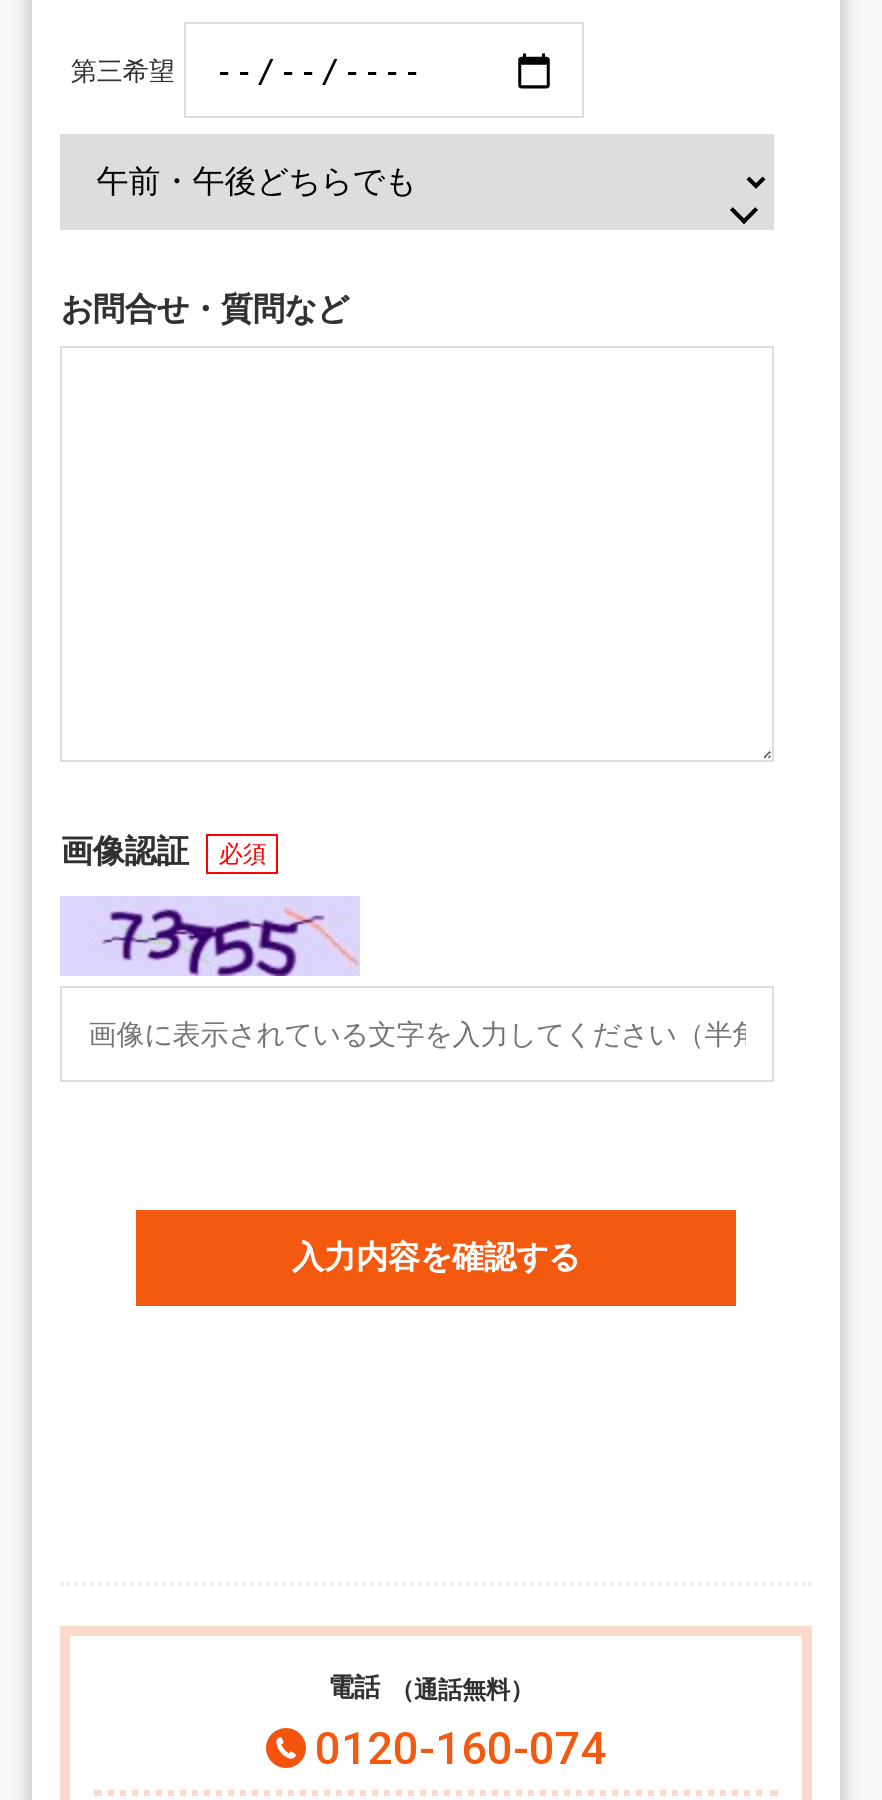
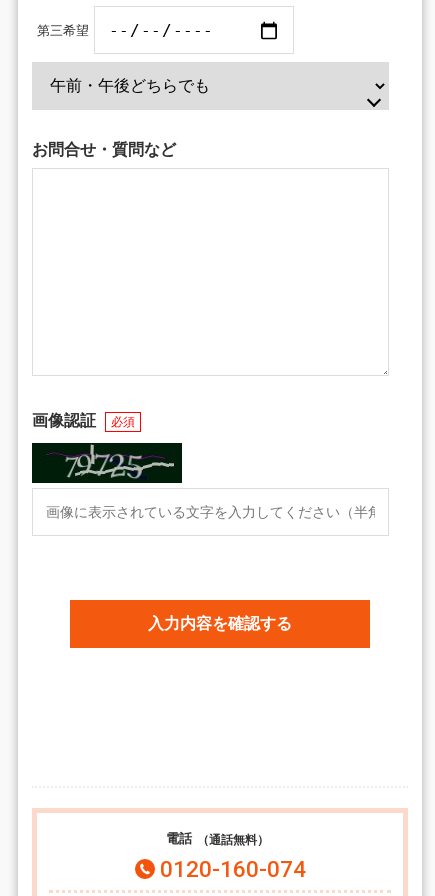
[60,896,360,978] [image] -> [31,442,183,484] [image]

